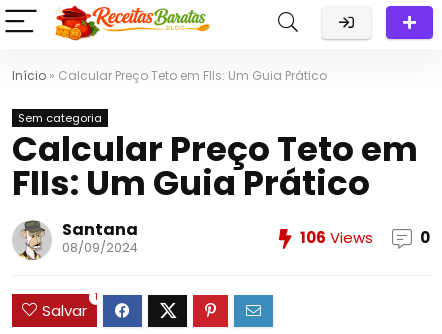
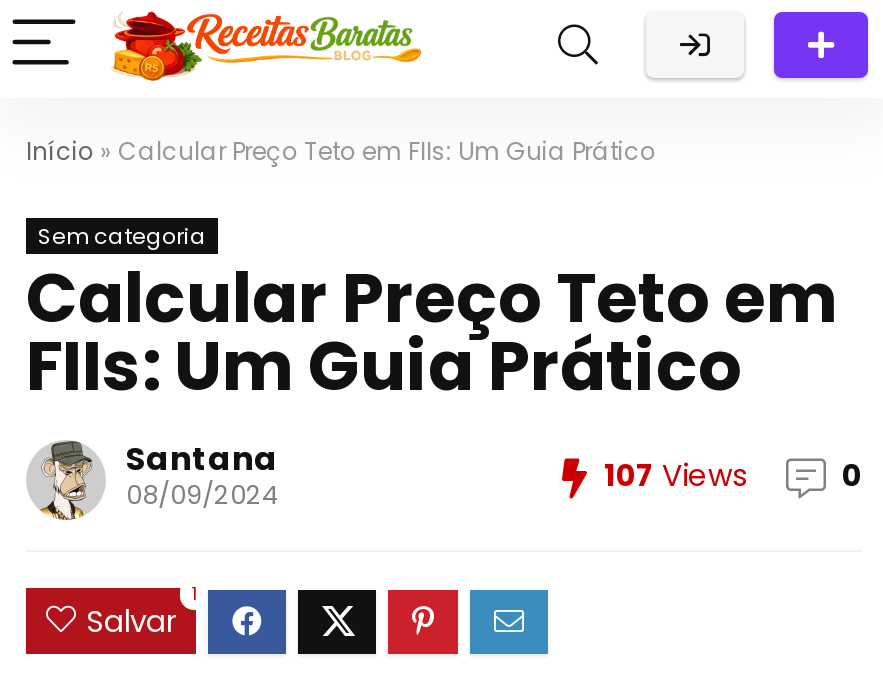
[300,227,373,248] 106 Views -> [604,454,748,496] 107 Views

